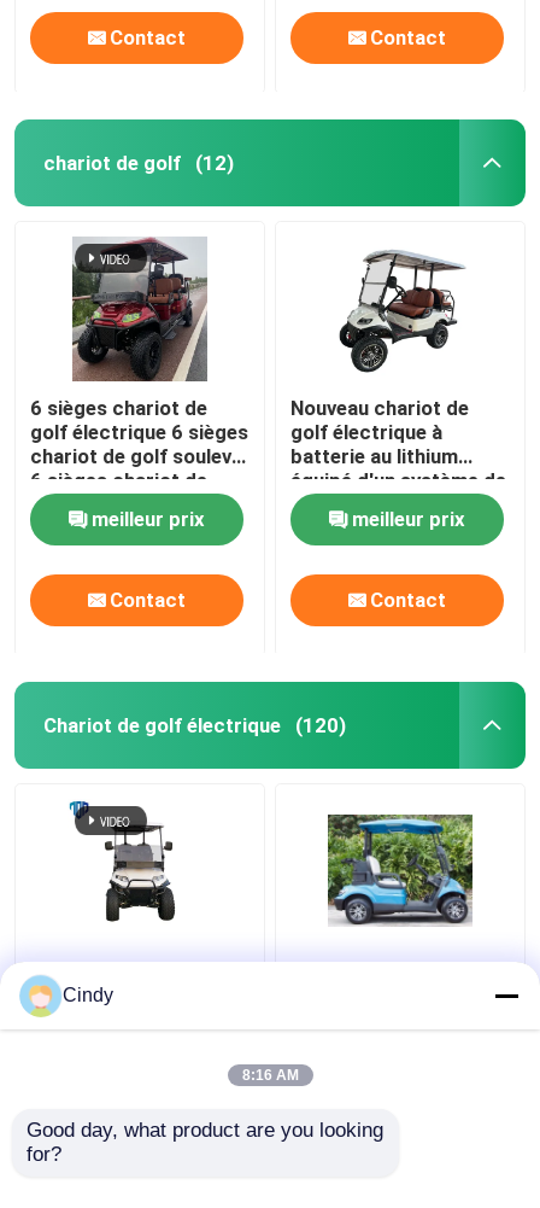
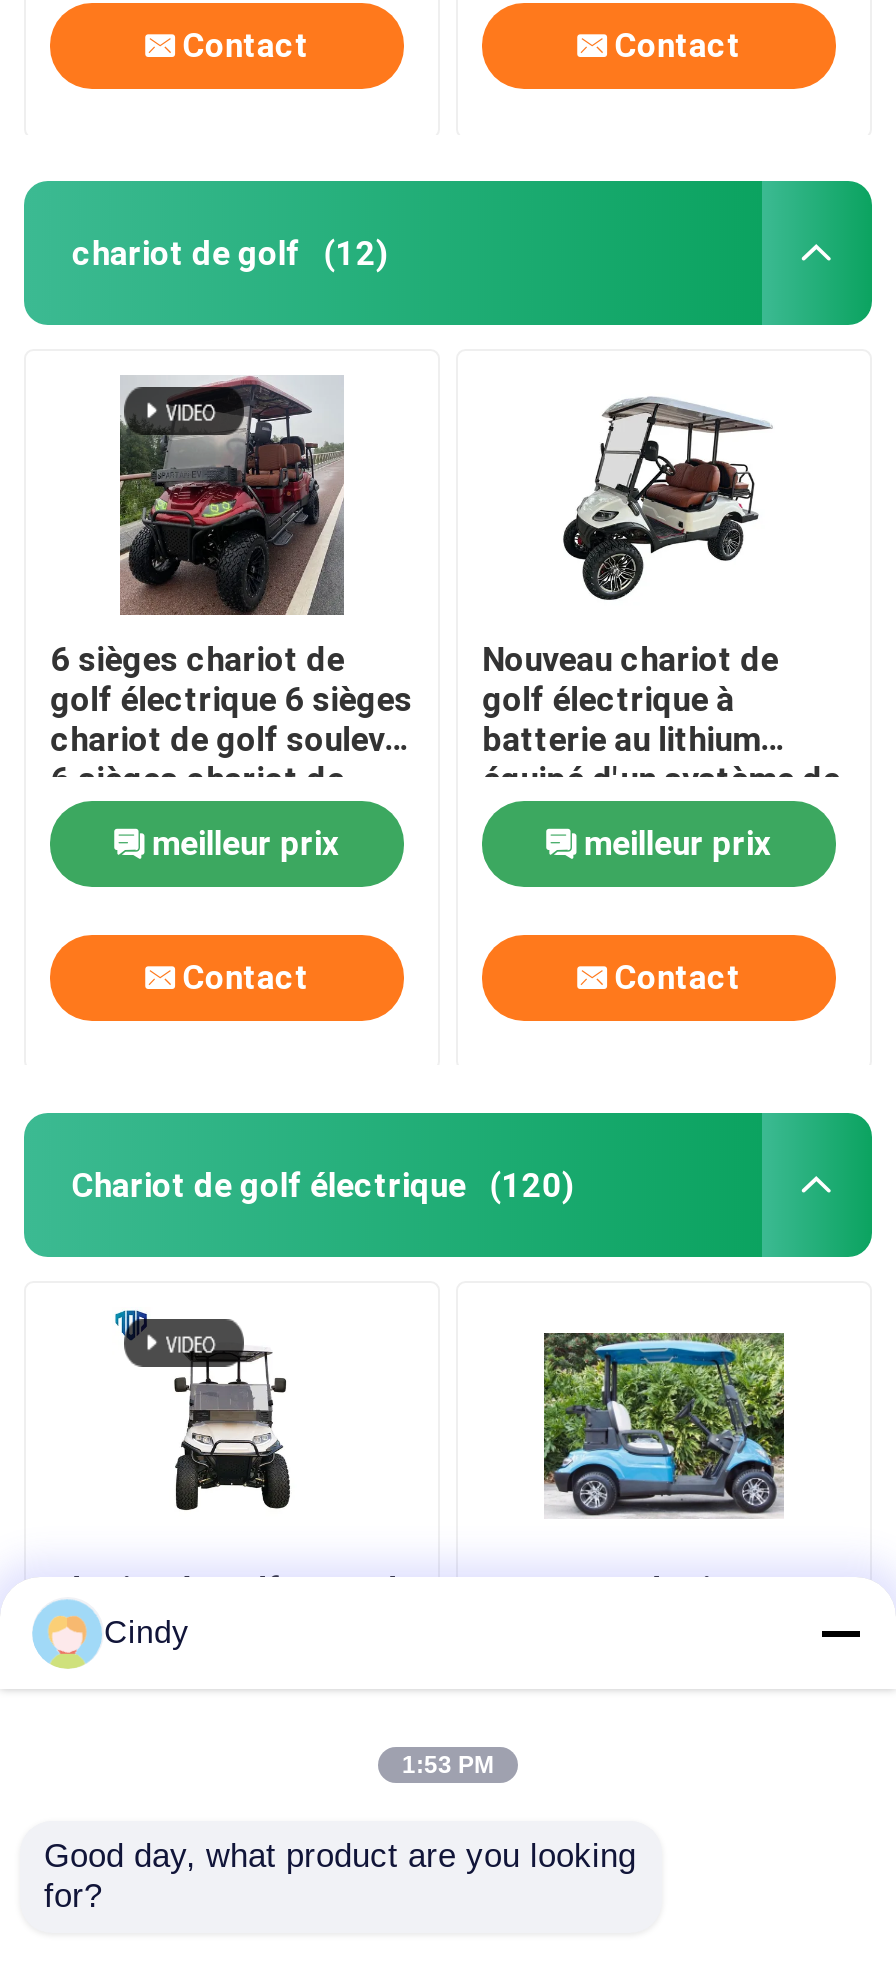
[242,1067,298,1084] 8:16 AM -> [402,1751,494,1779] 1:53 PM

